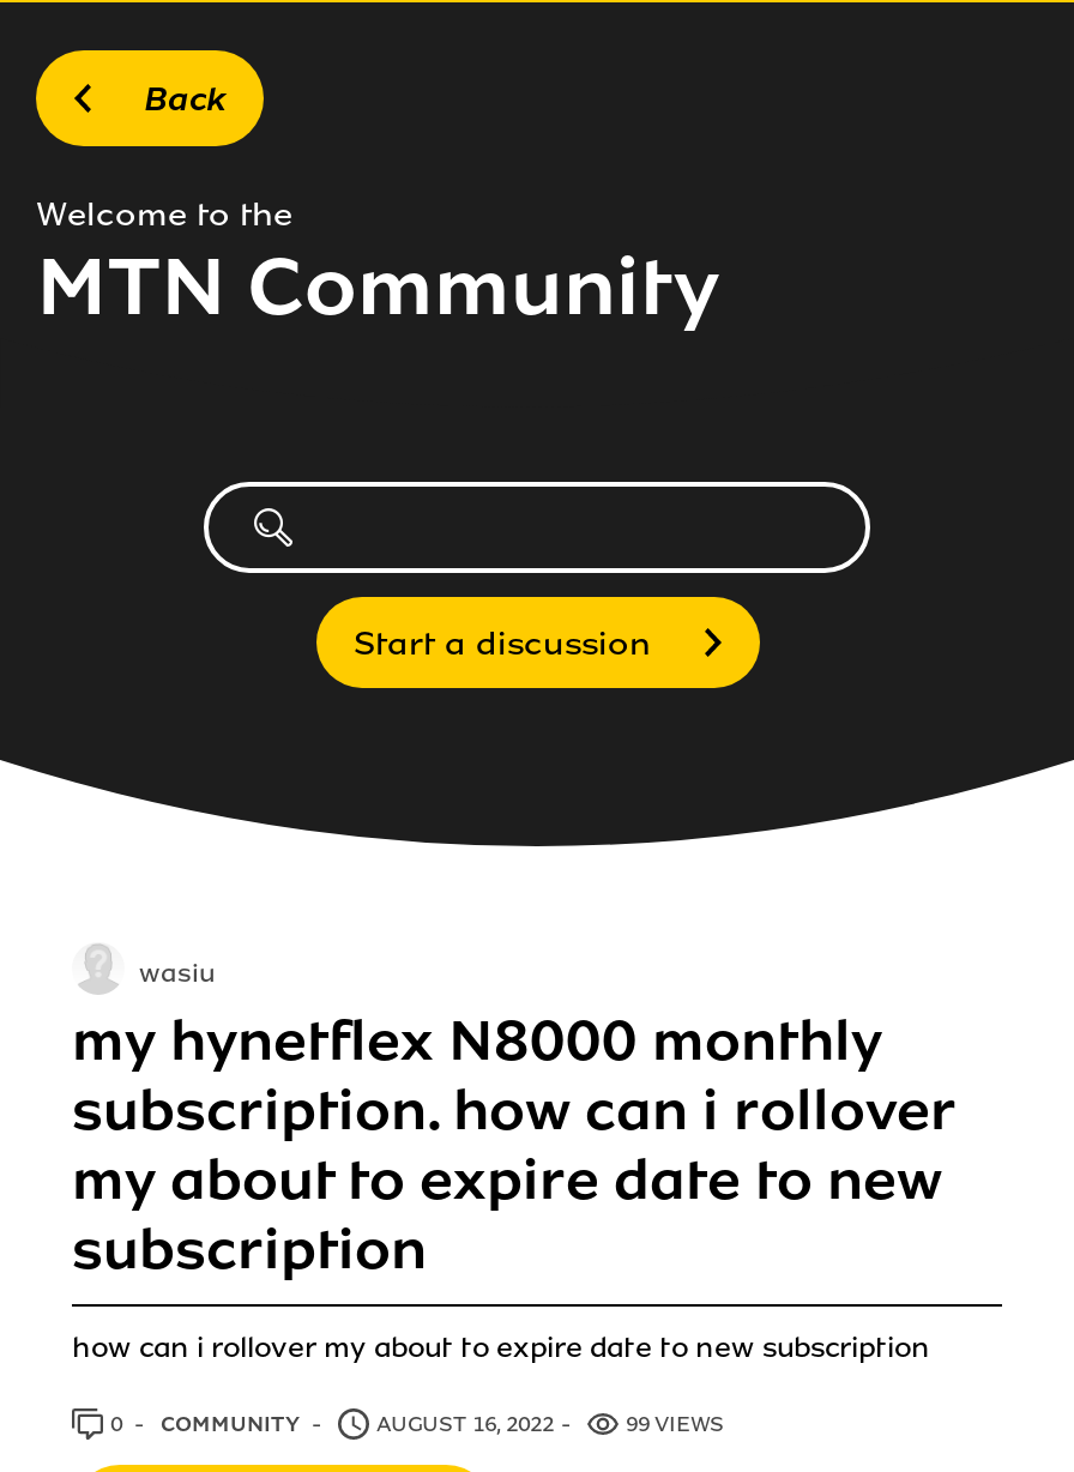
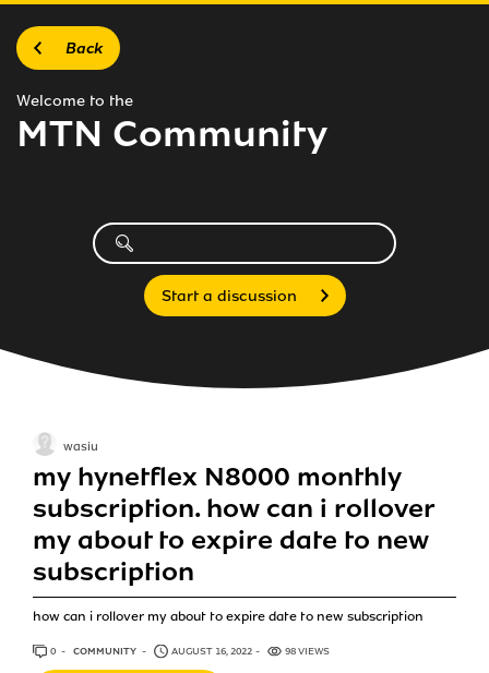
[626,1409,724,1438] 99 VIEWS -> [285,644,330,658] 98 VIEWS

